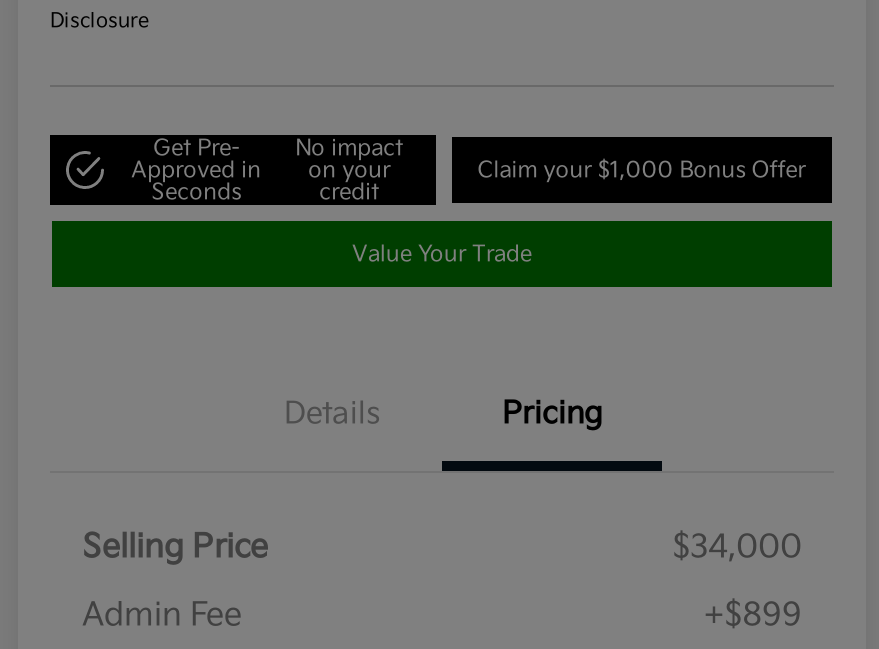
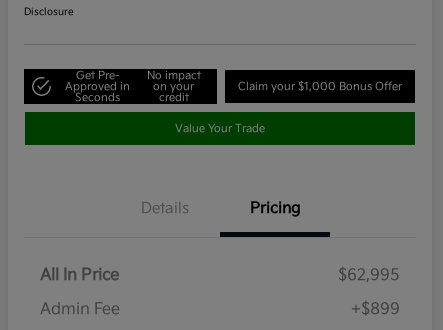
[82,529,802,567] Selling Price | $34,000 -> [40,266,400,285] All In Price | $62,995

